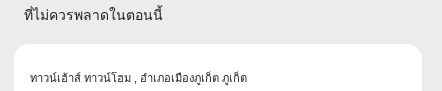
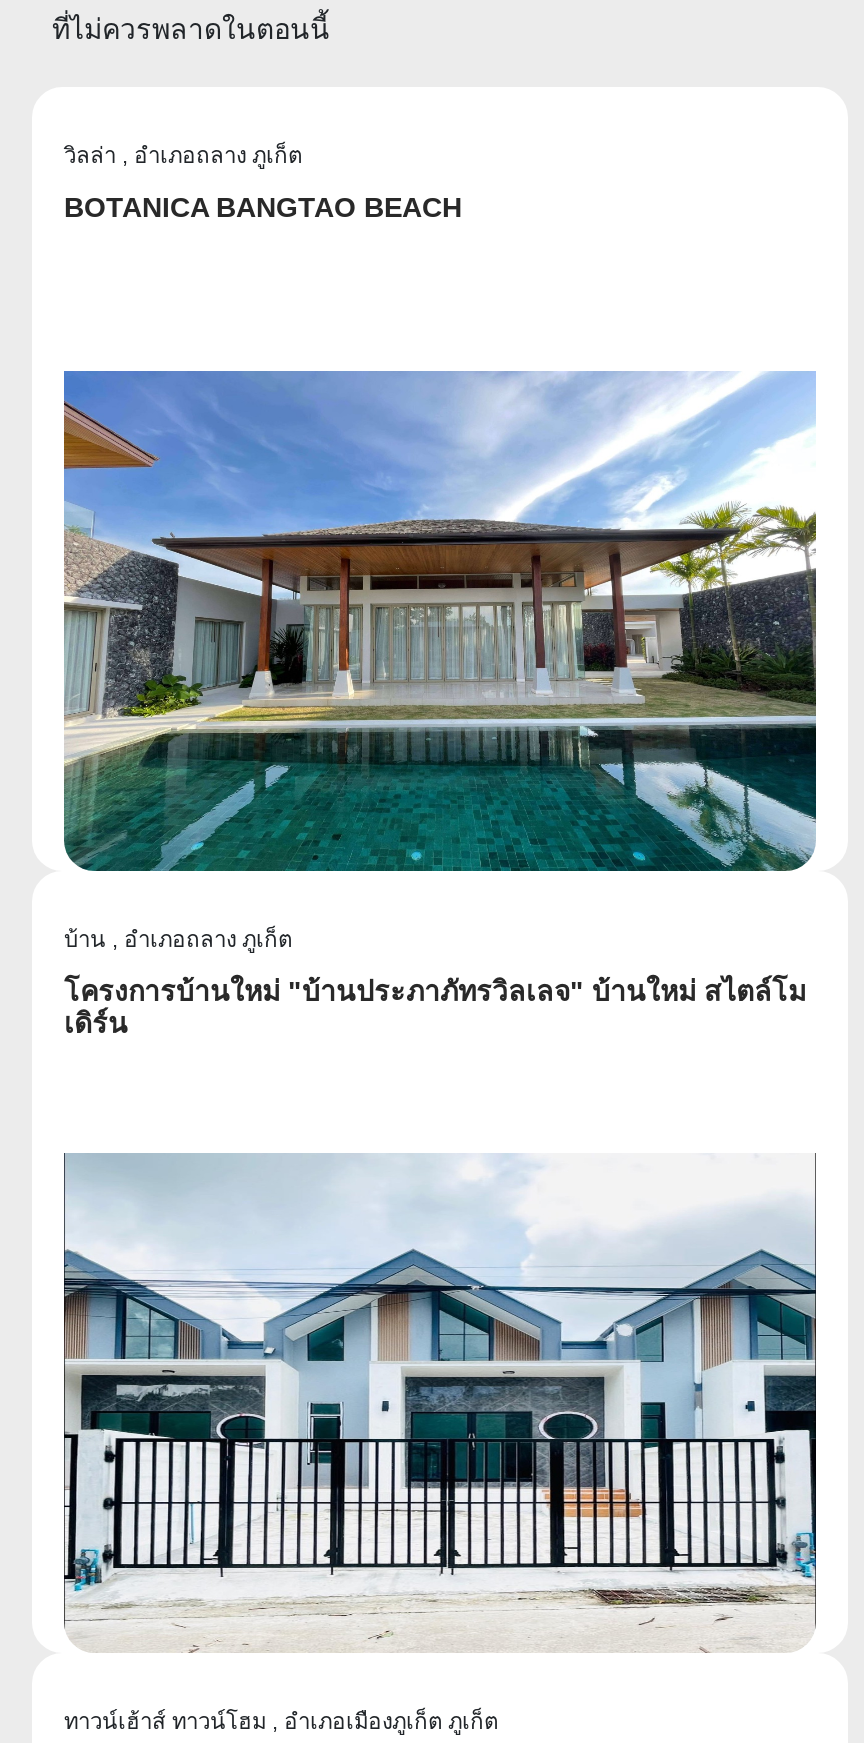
none -> [62,369,818,1039] [image] | บ้าน ,อำเภอถลาง ภูเก็ต | โครงการบ้านใหม่ "บ้านประภาภัทรวิลเลจ" บ้านใหม่ สไตล์โม | เดิร์น
none -> [62,1153,818,1653] [image]
none -> [64,143,462,223] วิลล่า ,อำเภอถลาง ภูเก็ต | BOTANICA BANGTAO BEACH

